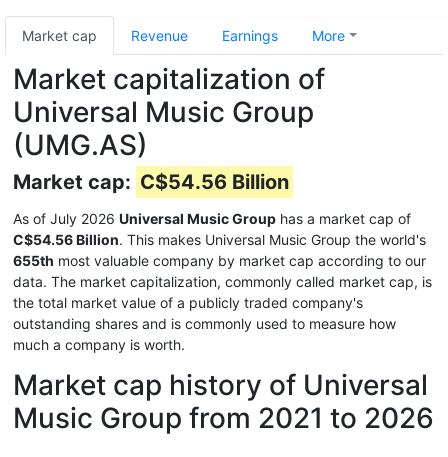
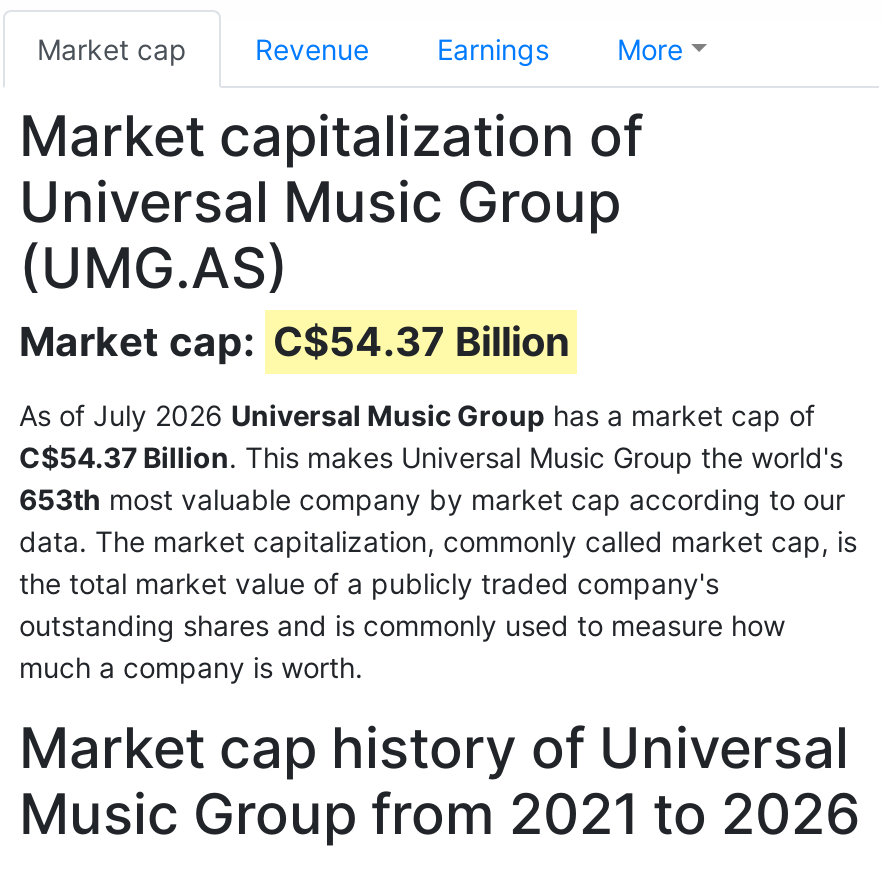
[13,170,289,194] Market cap: C$54.56 Billion -> [19,318,569,366] Market cap: C$54.37 Billion
[13,231,426,248] C$54.56 Billion. This makes Universal Music Group the world's -> [19,440,843,474] C$54.37 Billion. This makes Universal Music Group the world's
[13,252,426,269] 655th most valuable company by market cap according to our -> [19,482,845,516] 653th most valuable company by market cap according to our

